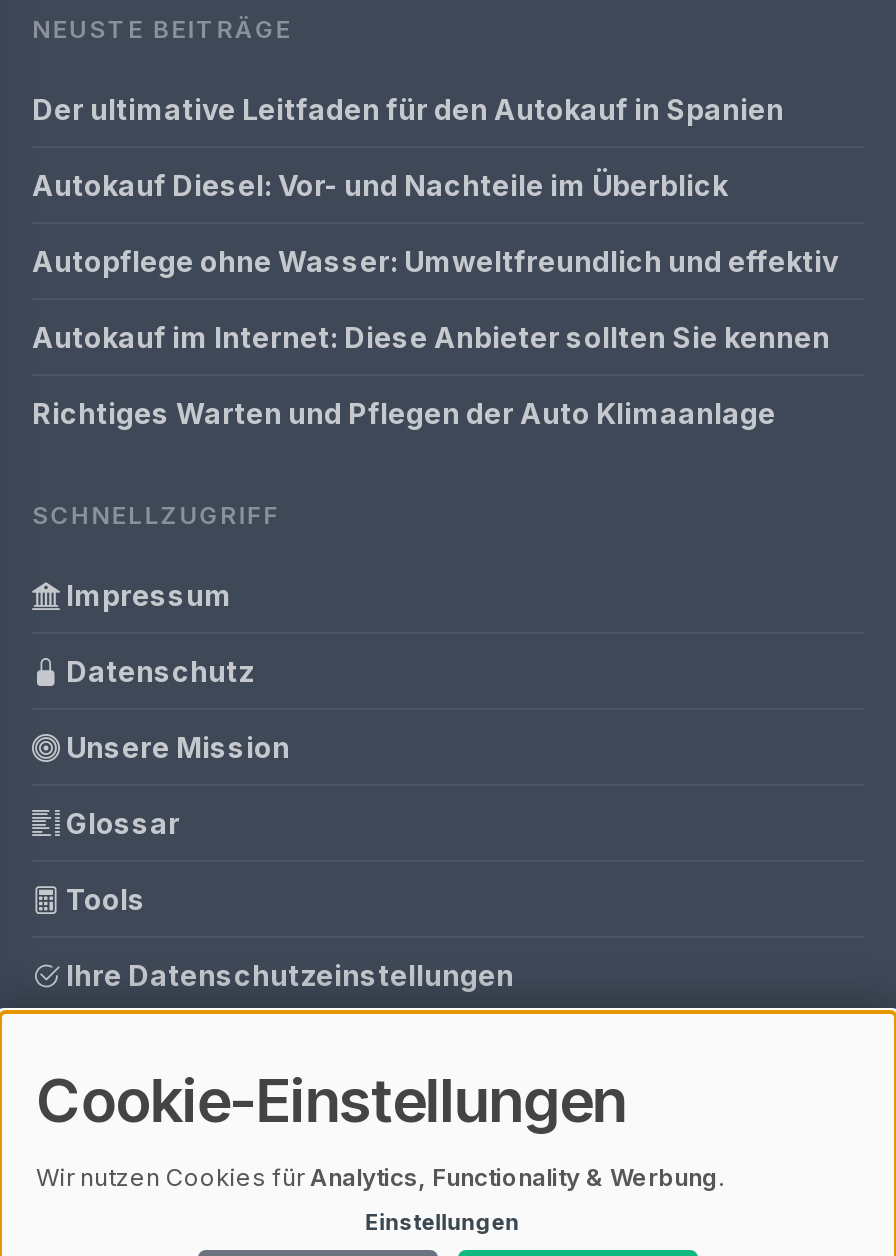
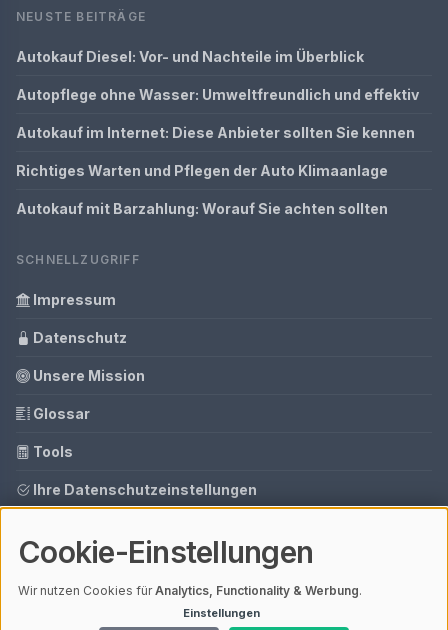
[32,92,784,126] Der ultimative Leitfaden für den Autokauf in Spanien -> none
moved [32,168,838,430] -> [16,48,419,179]: Autokauf Diesel: Vor- und Nachteile im Überblick | Autopflege ohne Wasser: Umweltfreundlich und effektiv | Autokauf im Internet: Diese Anbieter sollten Sie kennen | Richtiges Warten und Pflegen der Auto Klimaanlage
none -> [16,200,388,217] Autokauf mit Barzahlung: Worauf Sie achten sollten

